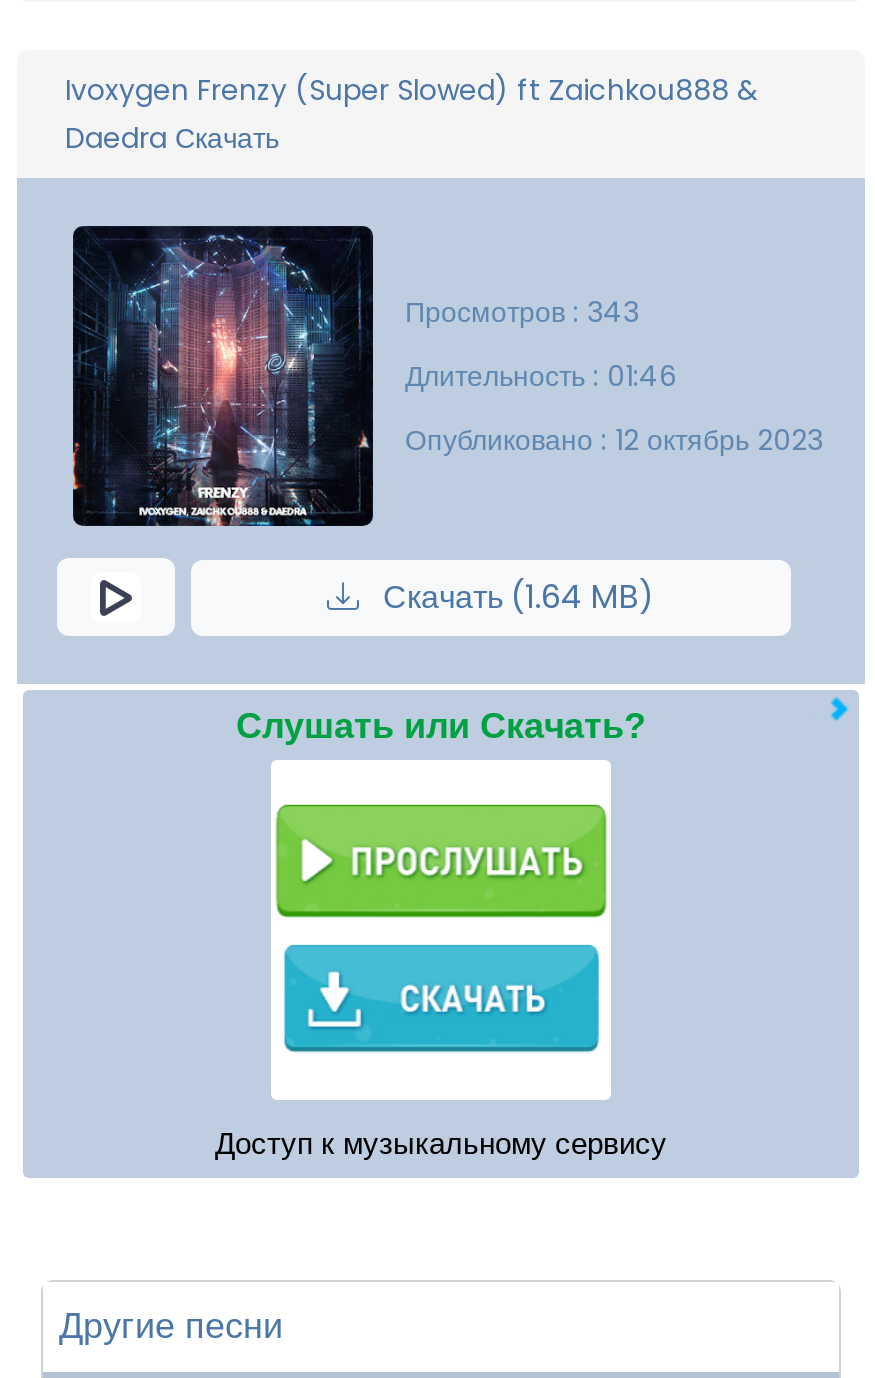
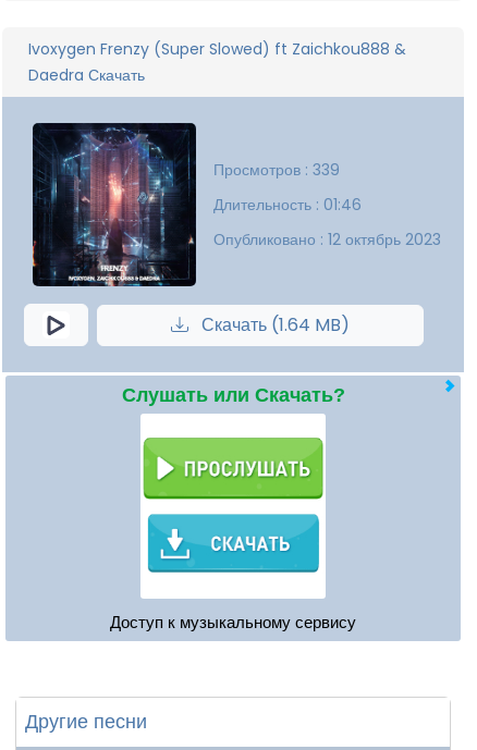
[405,292,639,332] Просмотров : 343 -> [213,159,340,181] Просмотров : 339

